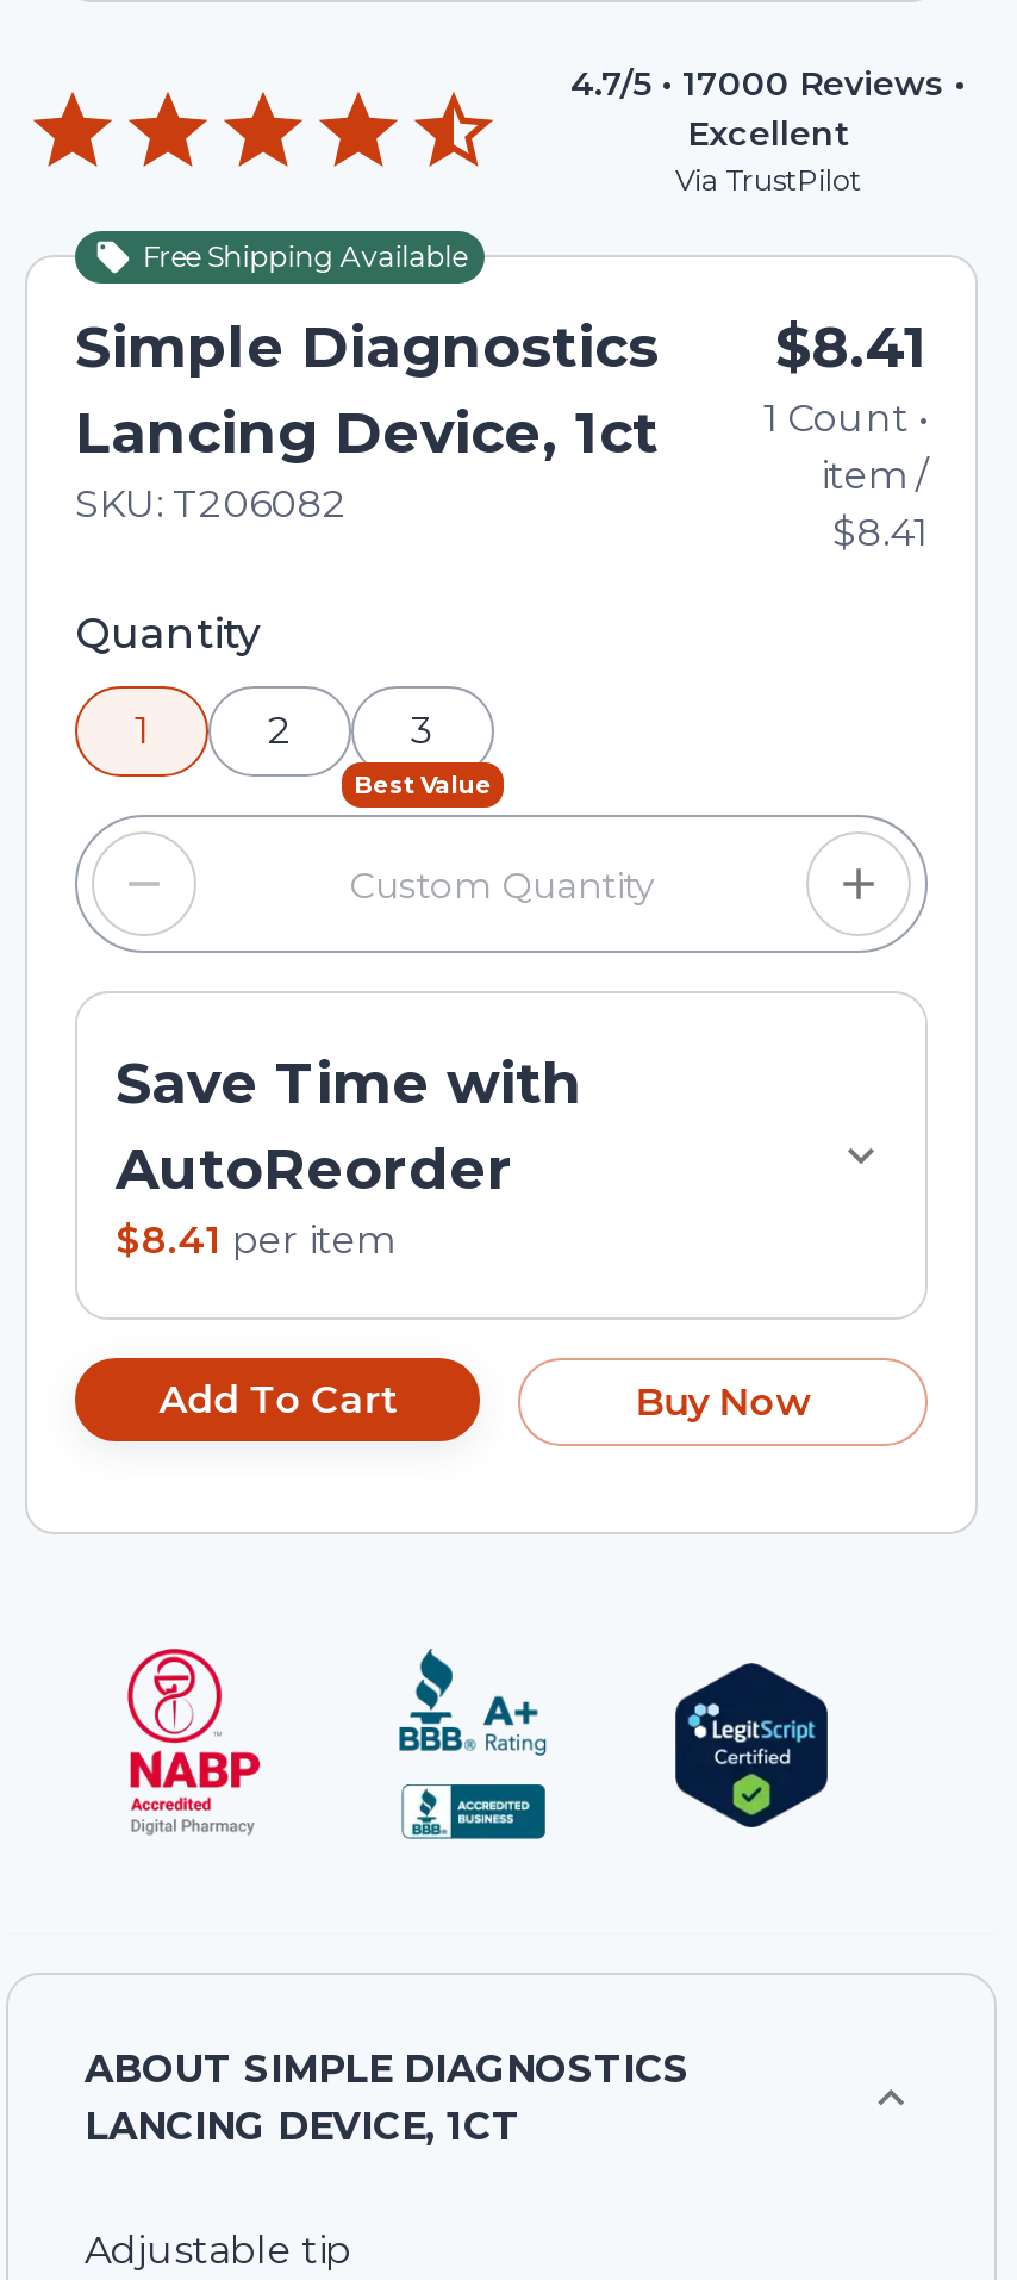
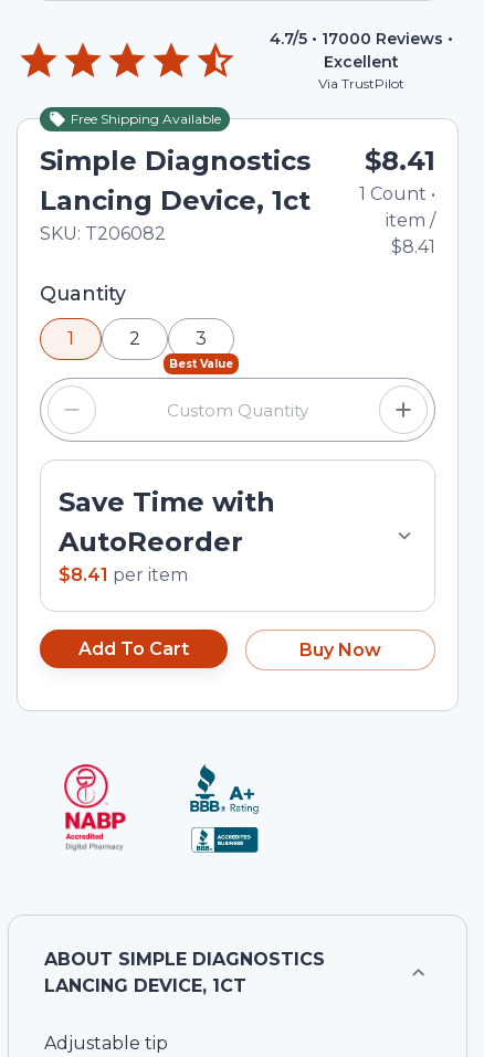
[673,1661,830,1830] [image] -> none

